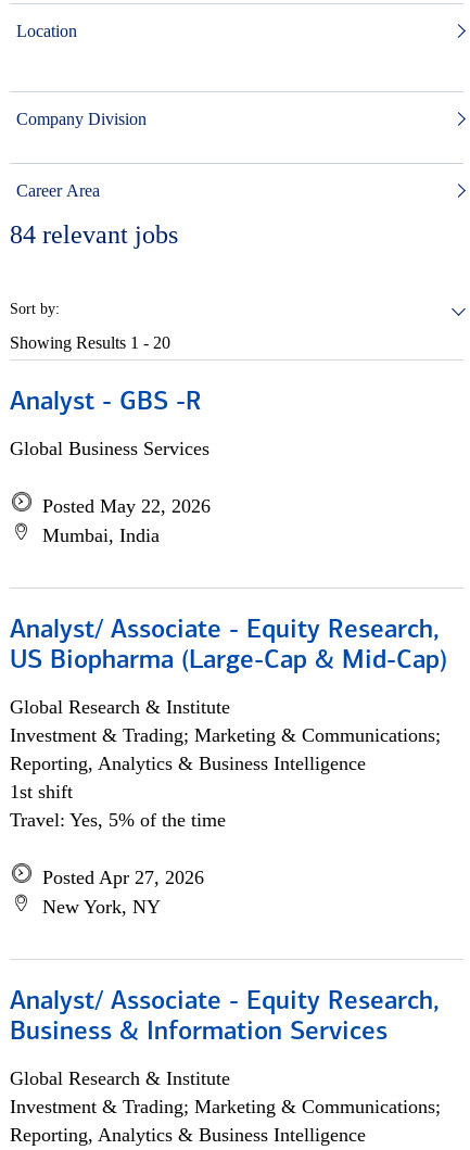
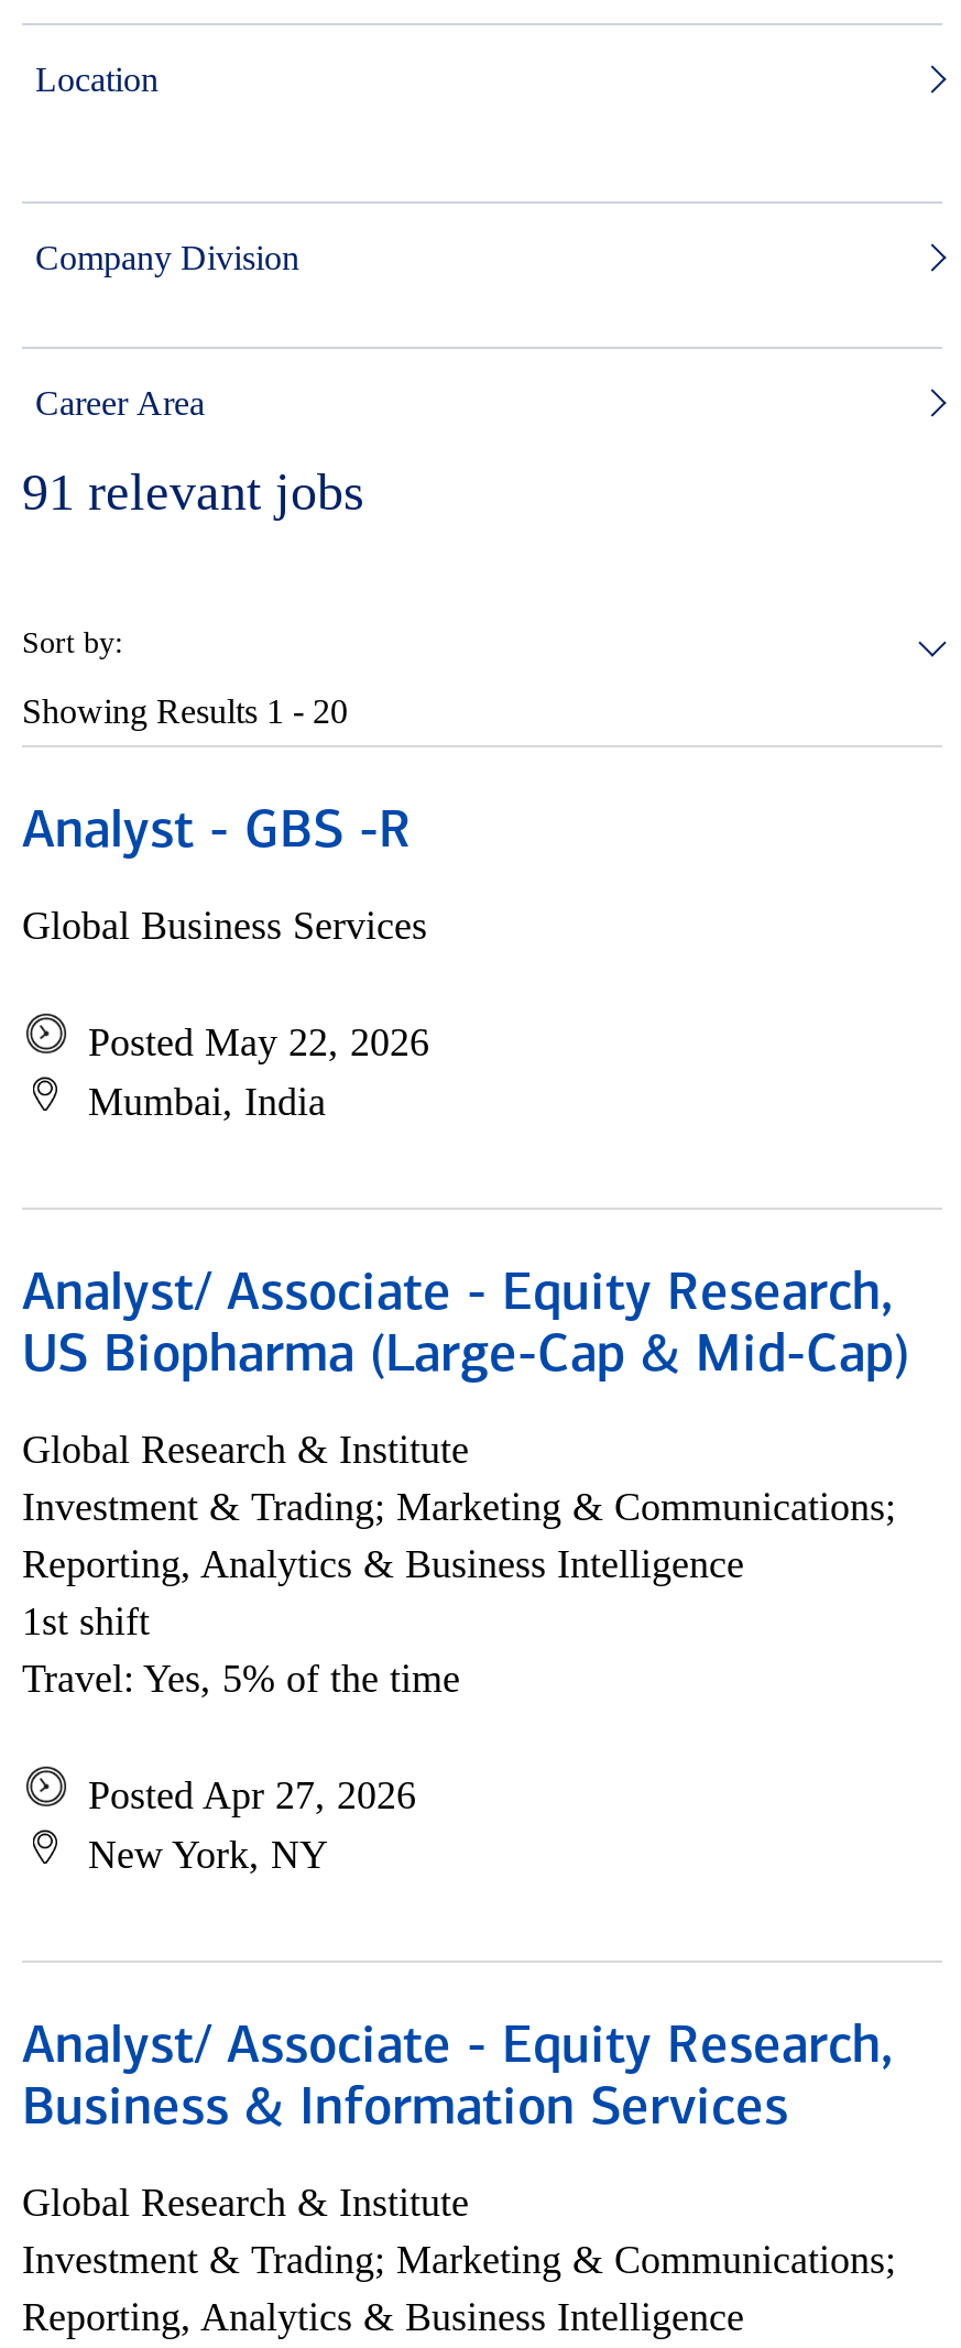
[10,220,178,249] 84 relevant jobs -> [22,463,363,521] 91 relevant jobs

